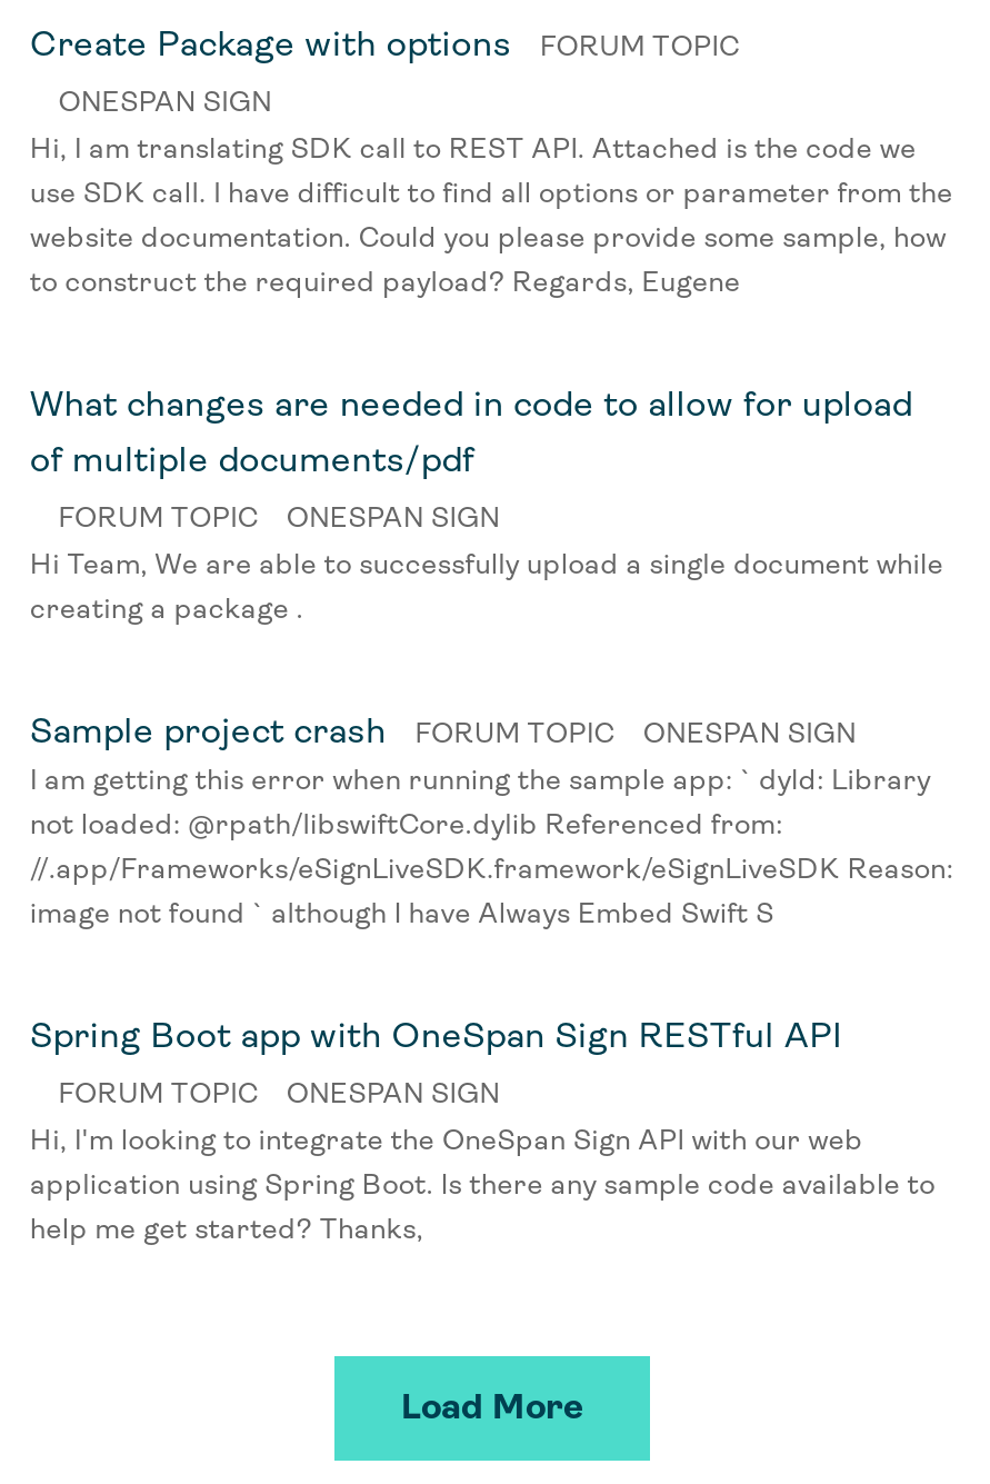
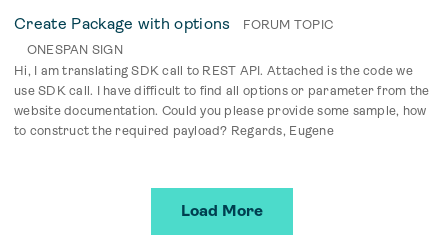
[30,382,954,1245] What changes are needed in code to allow for upload | of multiple documents/pdf | FORUM TOPIC | ONESPAN SIGN | Hi Team, We are able to successfully upload a single document while | creating a package . | Sample project crash | FORUM TOPIC | ONESPAN SIGN | I am getting this error when running the sample app: ` dyld: Library | not loaded: @rpath/libswiftCore.dylib Referenced from: | //.app/Frameworks/eSignLiveSDK.framework/eSignLiveSDK Reason: | image not found ` although I have Always Embed Swift S | Spring Boot app with OneSpan Sign RESTful API | FORUM TOPIC | ONESPAN SIGN | Hi, I'm looking to integrate the OneSpan Sign API with our web | application using Spring Boot. Is there any sample code available to | help me get started? Thanks, -> none

